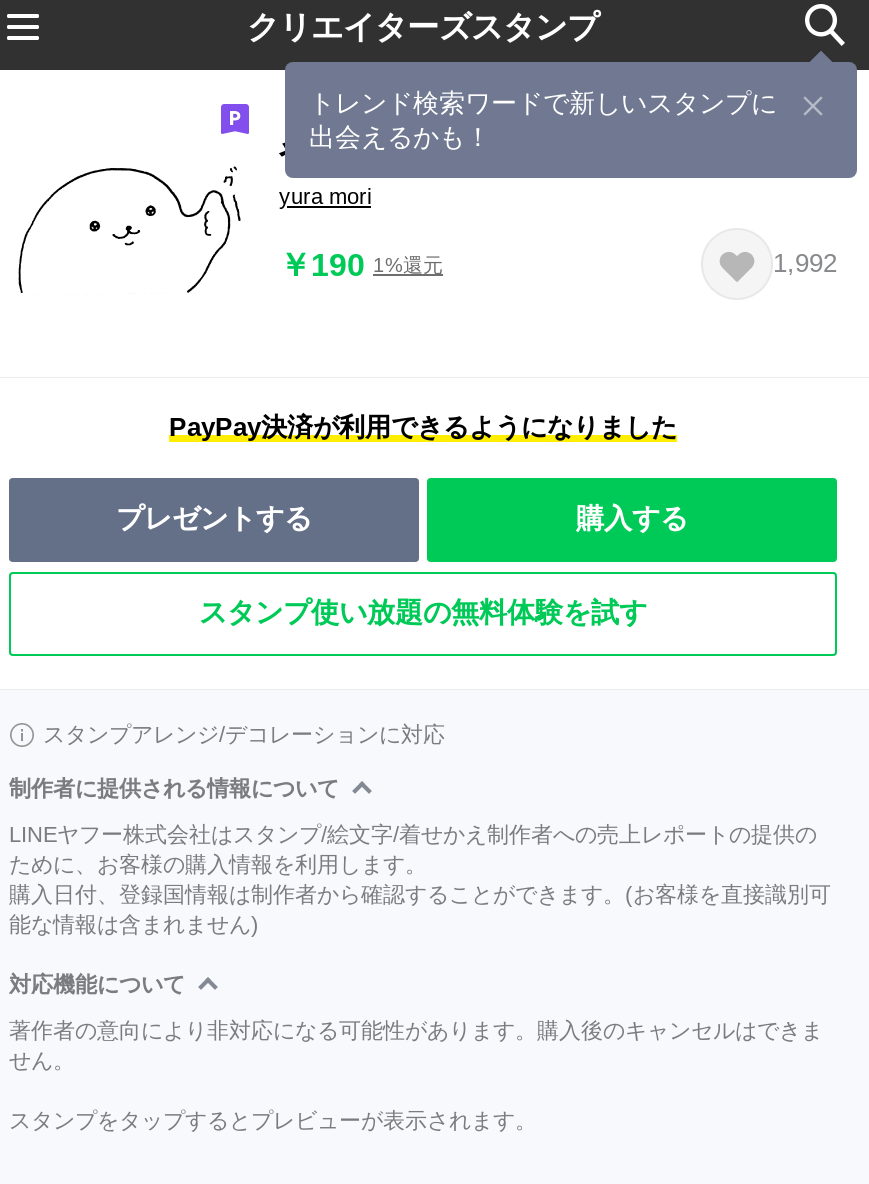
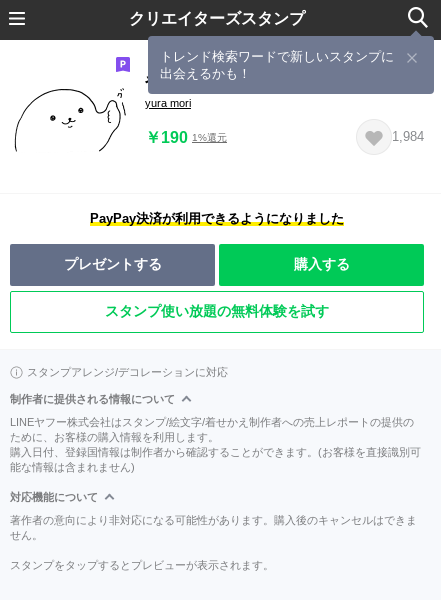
[773,248,837,278] 1,992 -> [392,129,424,144] 1,984

